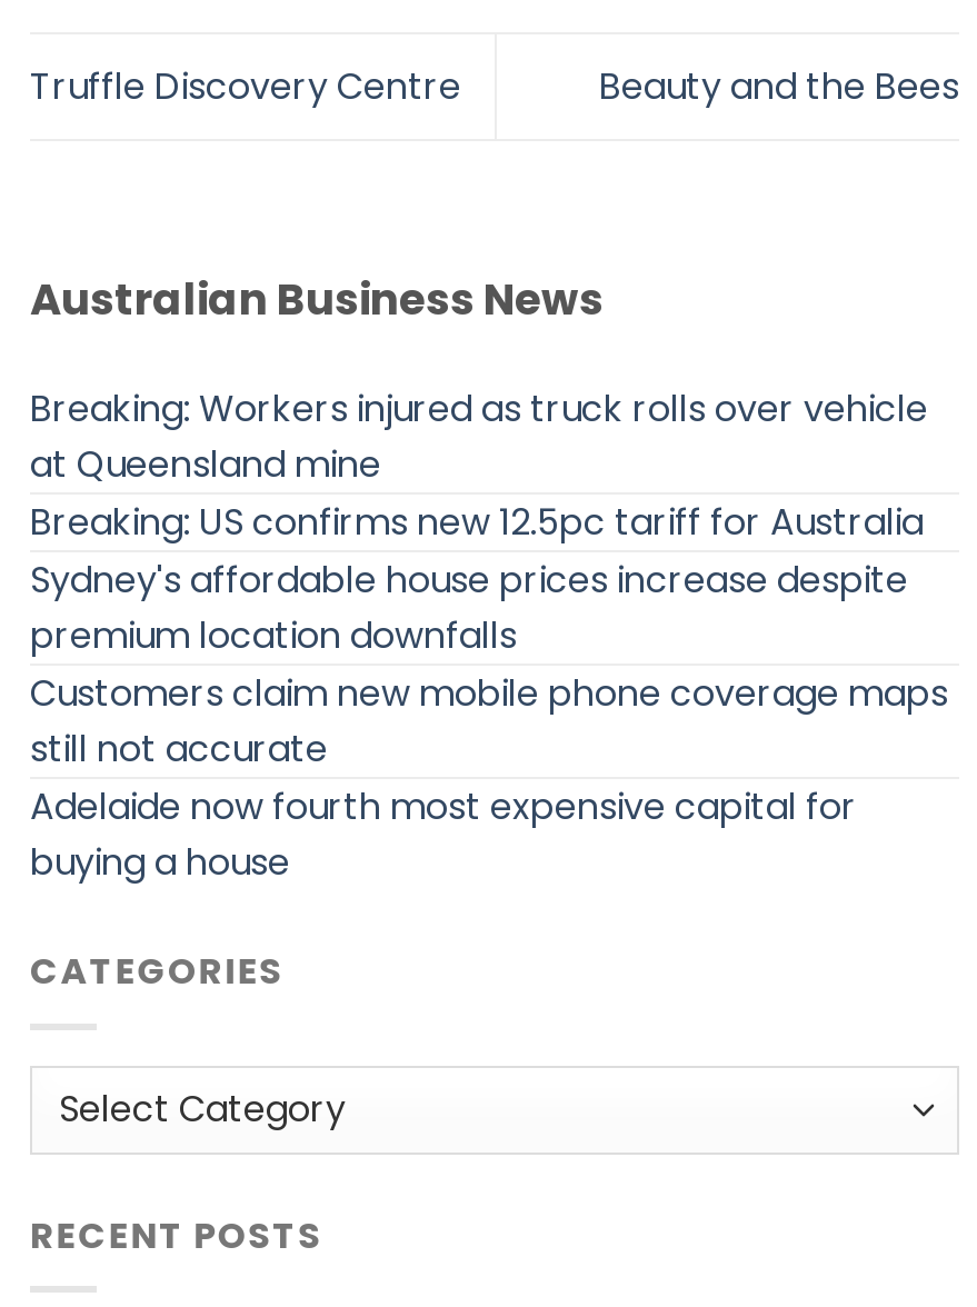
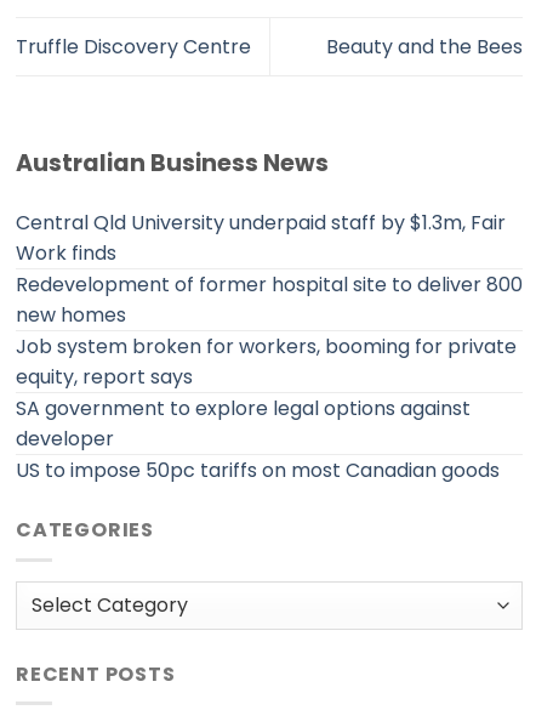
[30,383,948,888] Breaking: Workers injured as truck rolls over vehicle | at Queensland mine | Breaking: US confirms new 12.5pc tariff for Australia | Sydney's affordable house prices increase despite | premium location downfalls | Customers claim new mobile phone coverage maps | still not accurate | Adelaide now fourth most expensive capital for | buying a house -> [16,209,523,484] Central Qld University underpaid staff by $1.3m, Fair | Work finds | Redevelopment of former hospital site to deliver 800 | new homes | Job system broken for workers, booming for private | equity, report says | SA government to explore legal options against | developer | US to impose 50pc tariffs on most Canadian goods

